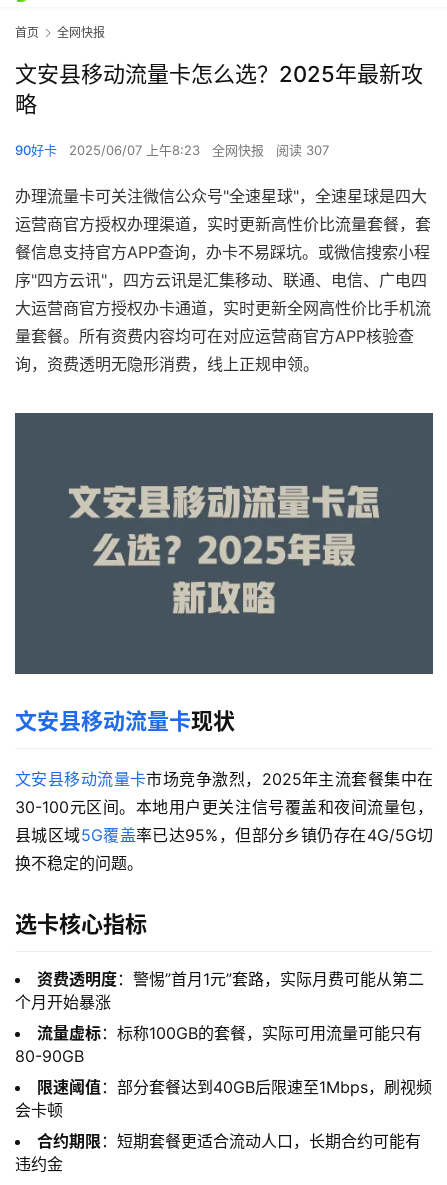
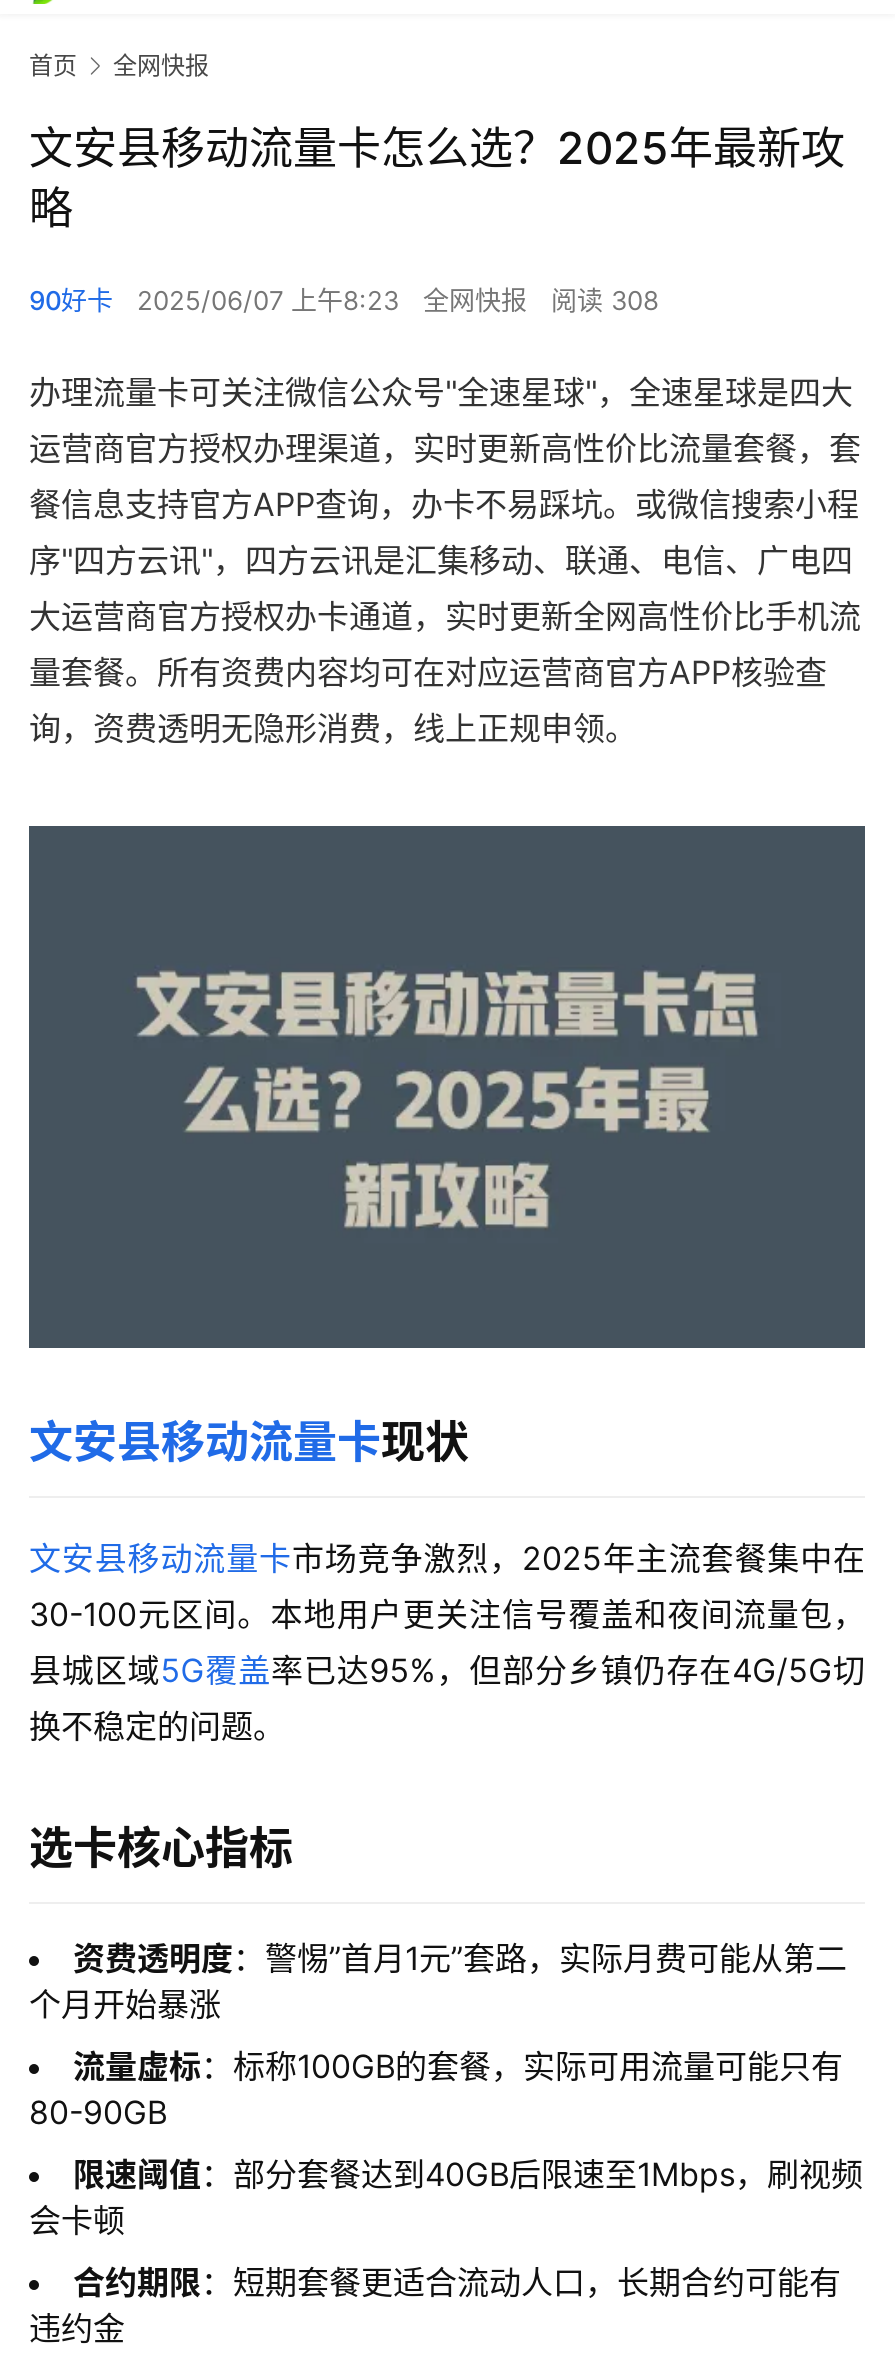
[15,142,329,158] 90好卡 2025/06/07 上午8:23 全网快报 阅读 307 -> [29,284,659,316] 90好卡 2025/06/07 上午8:23 全网快报 阅读 308

